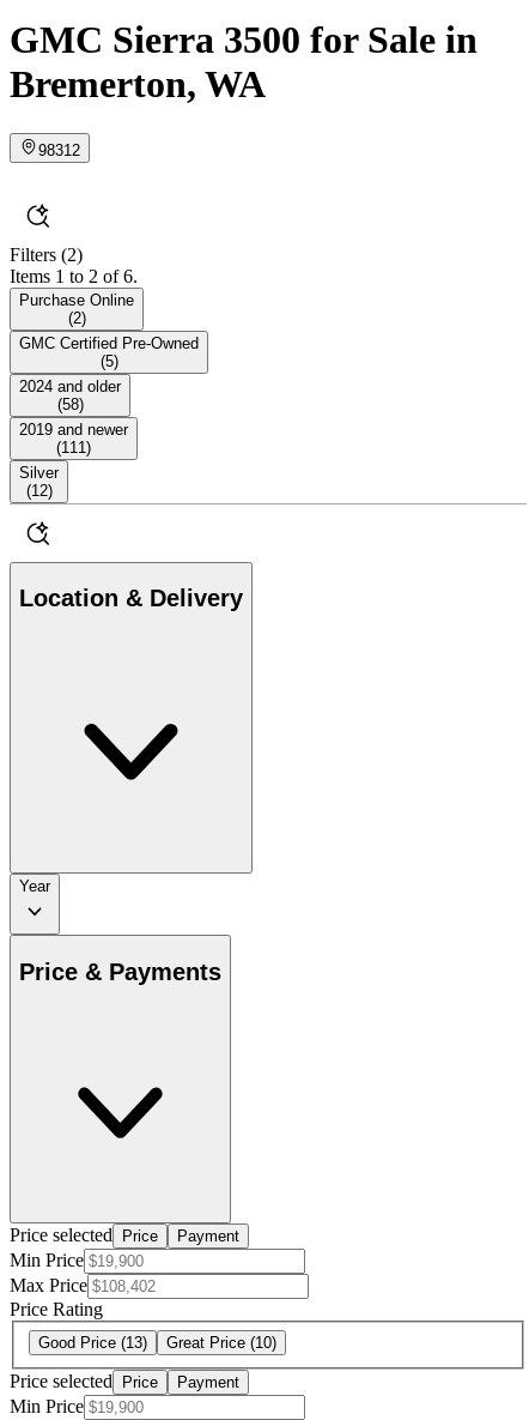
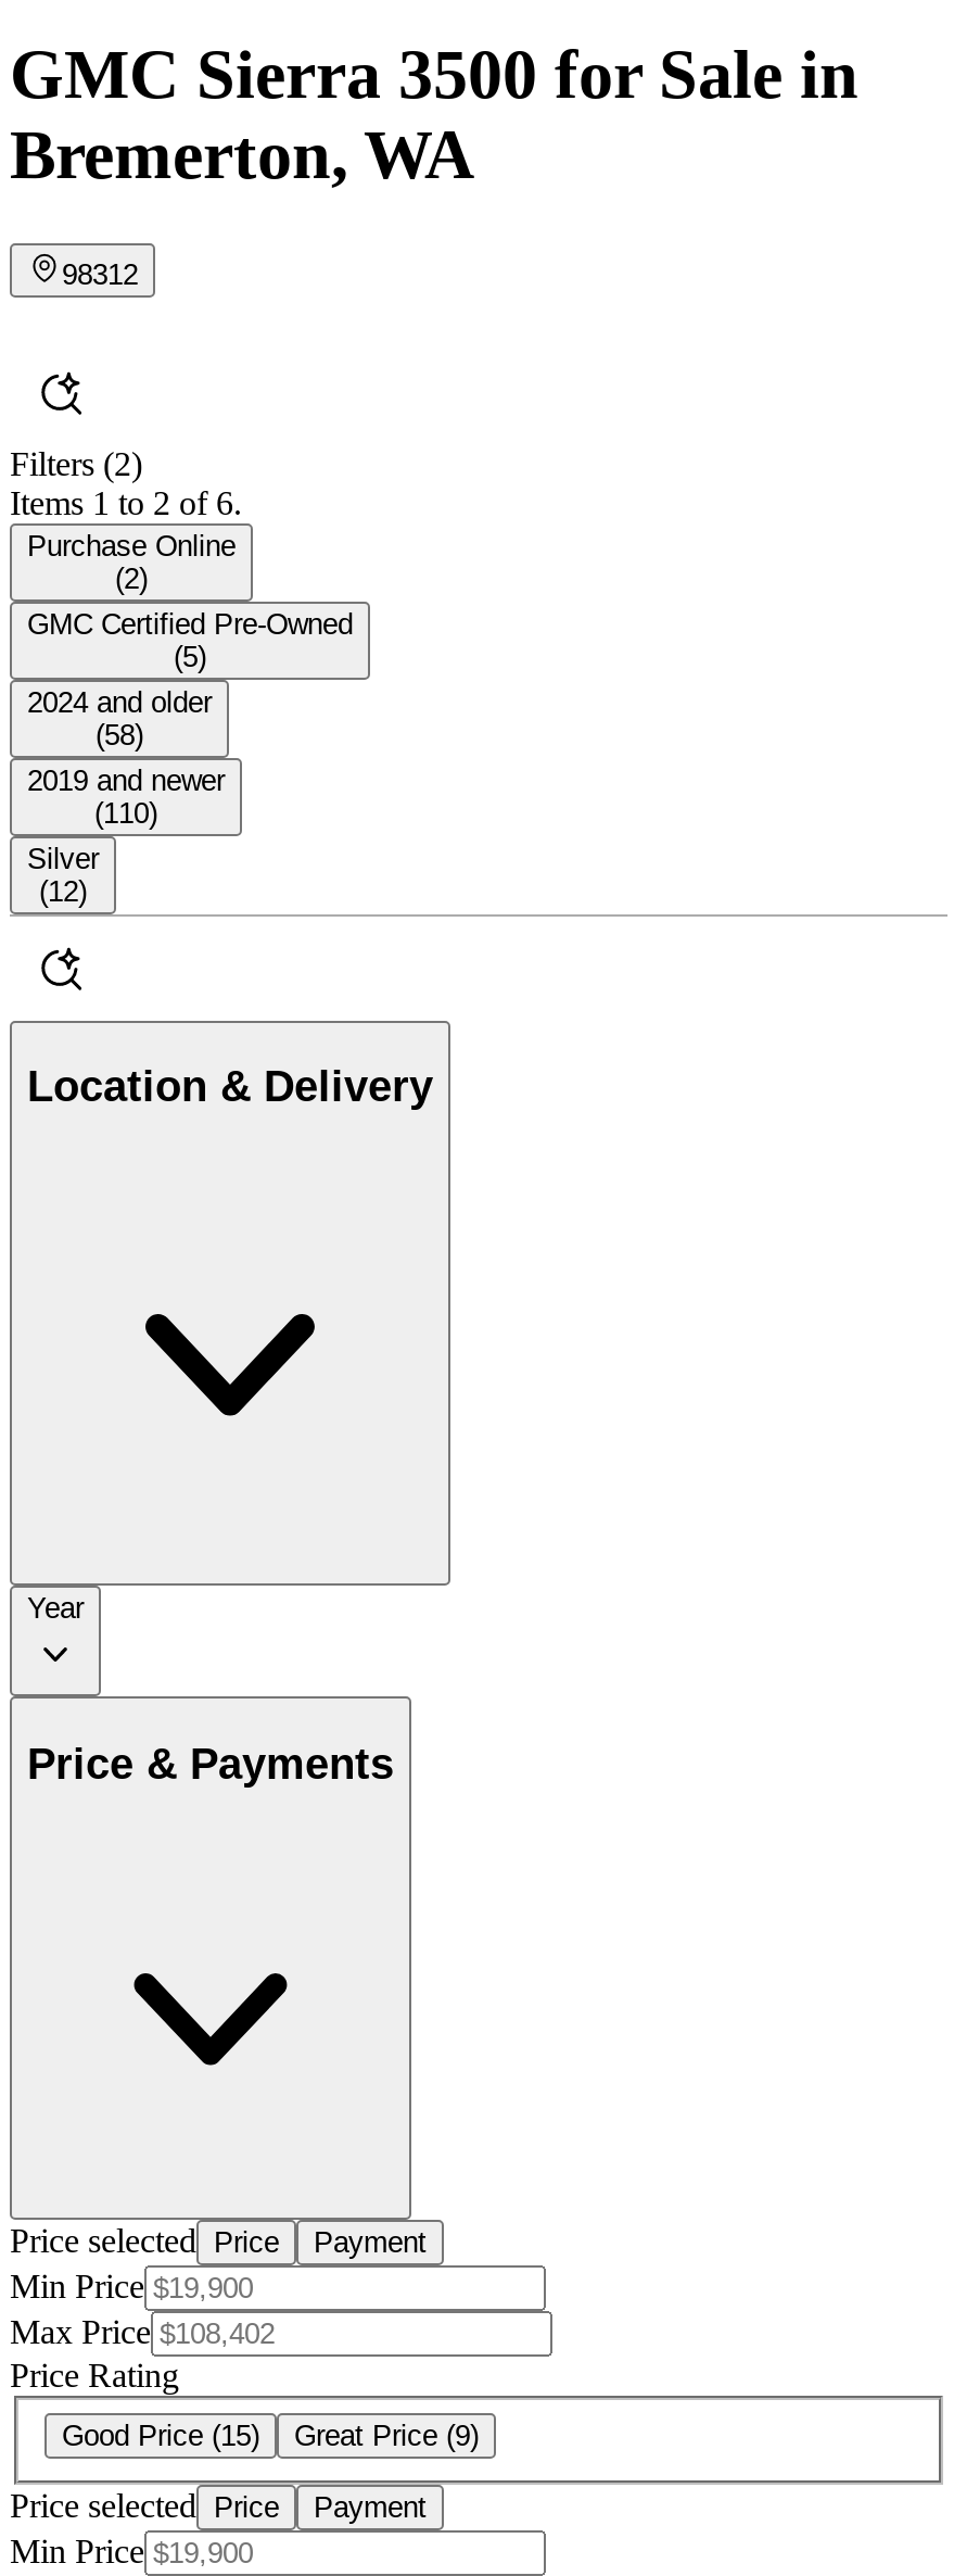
[56,438,91,456] (111) -> [94,797,157,829] (110)
[38,1333,147,1351] Good Price (13) -> [62,2419,259,2452] Good Price (15)
[166,1333,276,1351] Great Price (10) -> [294,2419,479,2452] Great Price (9)

